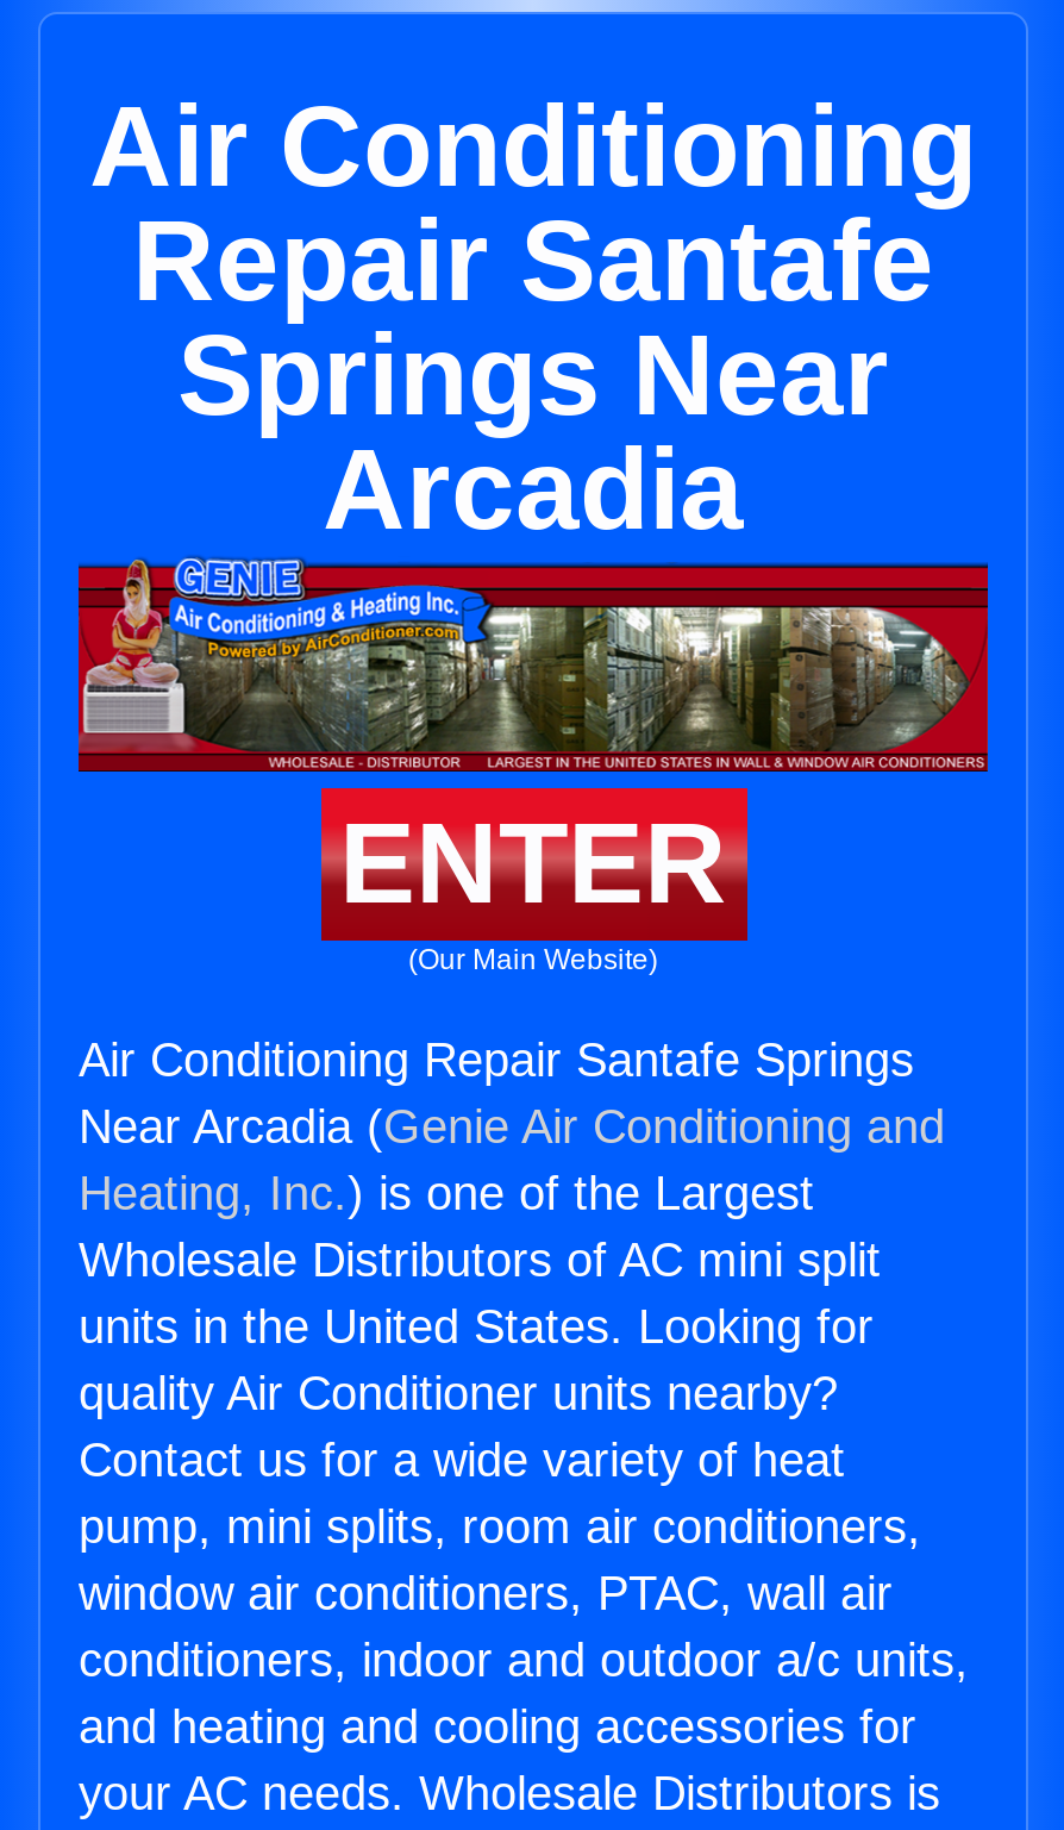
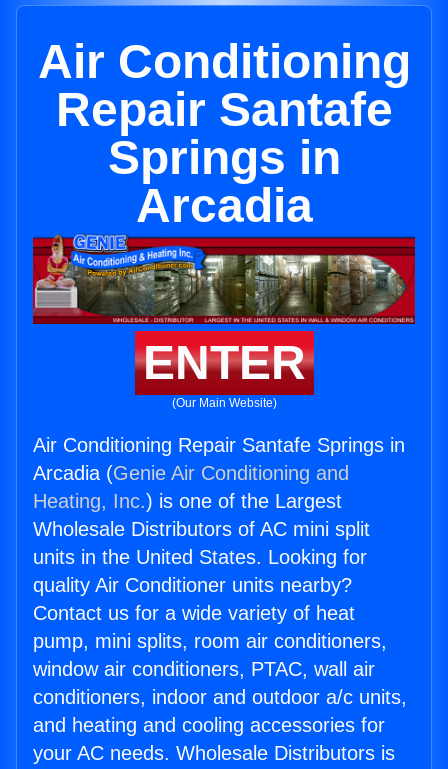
[177,312,889,438] Springs Near -> [107,131,340,184] Springs in
[79,1034,945,1153] Air Conditioning Repair Santafe Springs | Near Arcadia (Genie Air Conditioning and -> [33,434,405,484] Air Conditioning Repair Santafe Springs in | Arcadia (Genie Air Conditioning and

